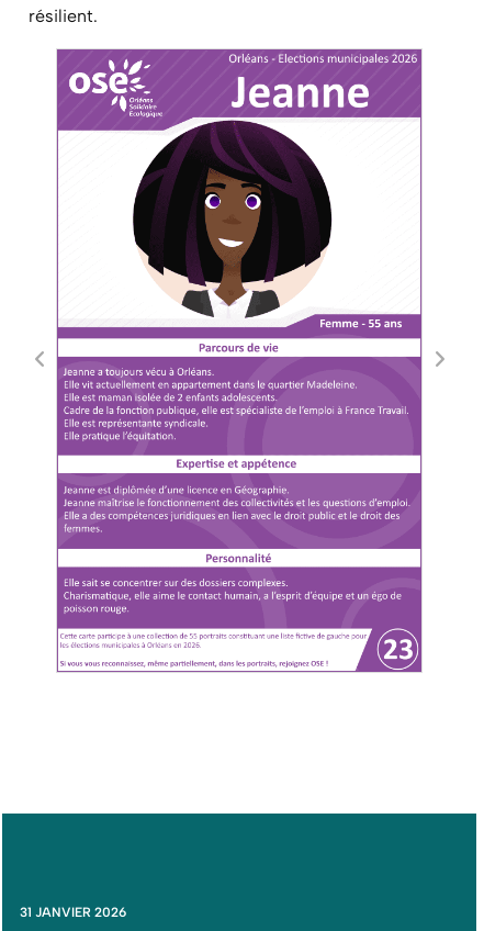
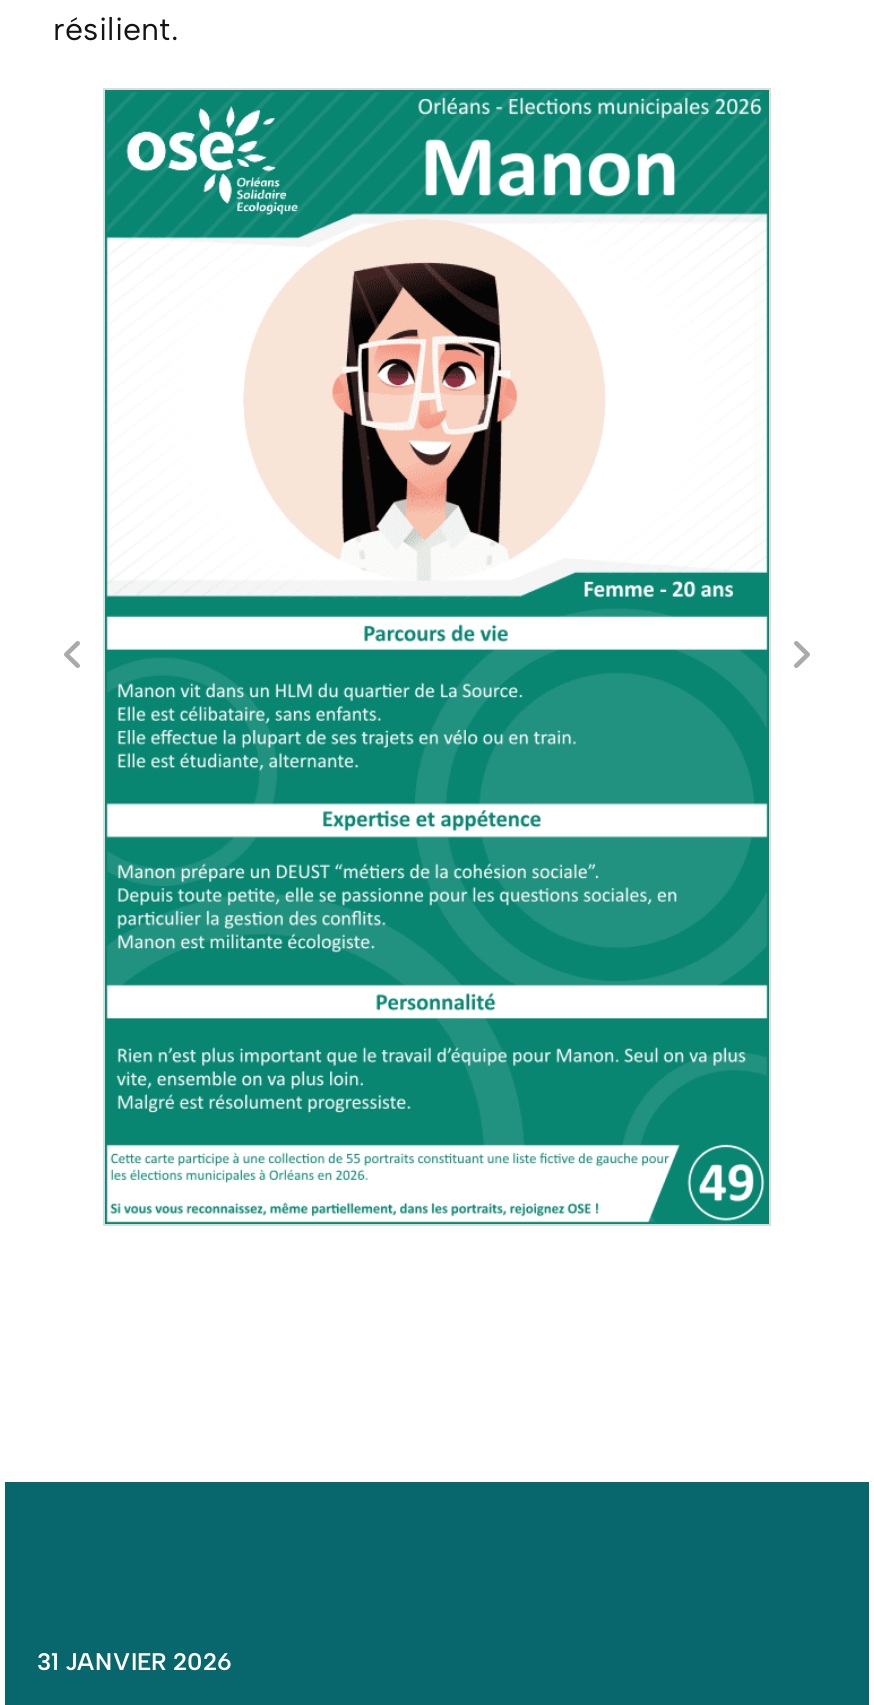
[56,48,423,673] [image] -> [103,88,771,1226] [image]

